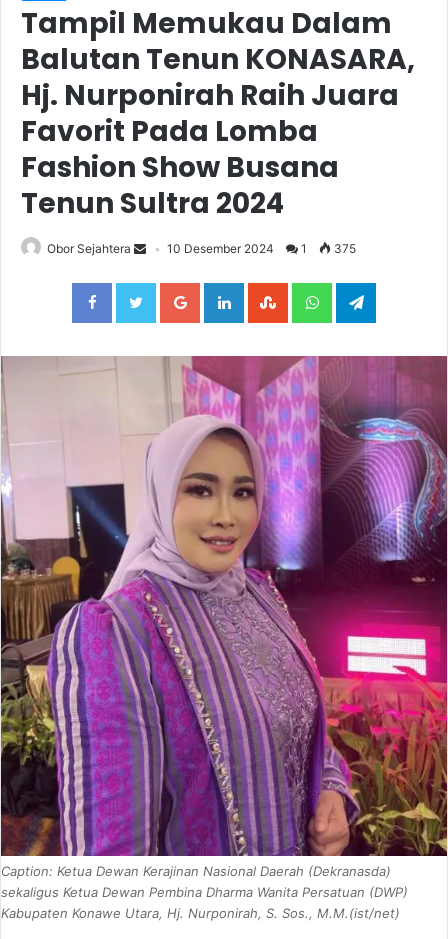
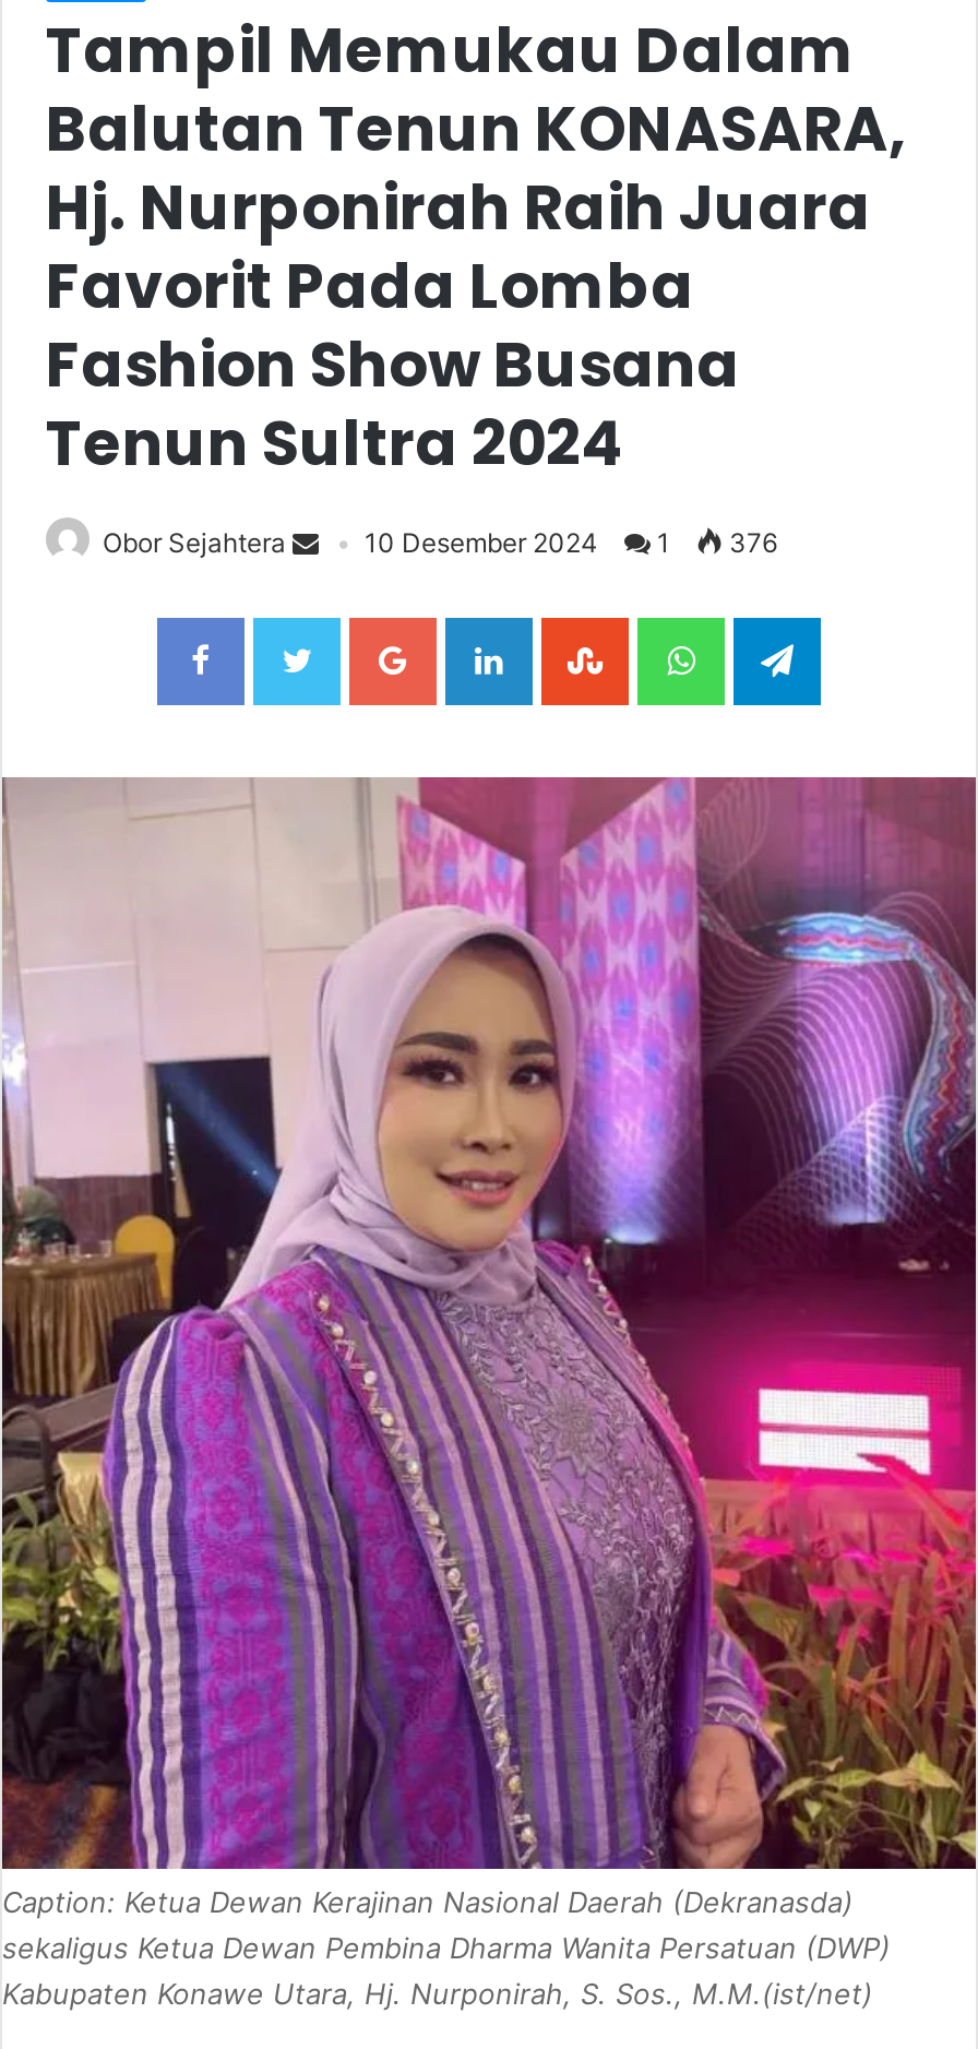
[167,241,356,256] 10 Desember 2024 1 375 -> [365,526,777,558] 10 Desember 2024 1 376

